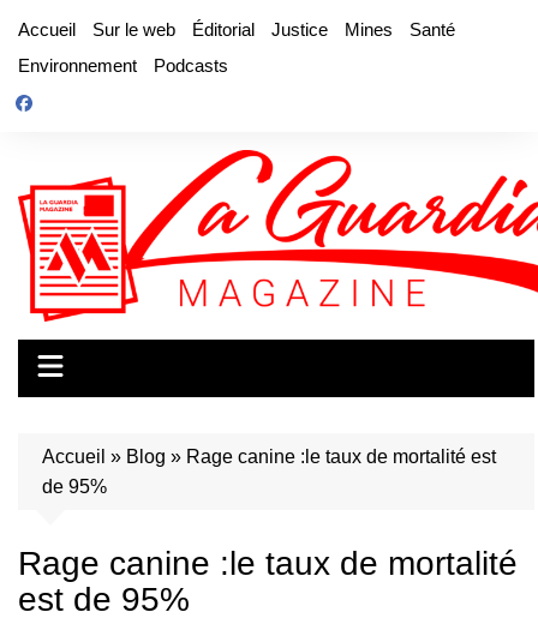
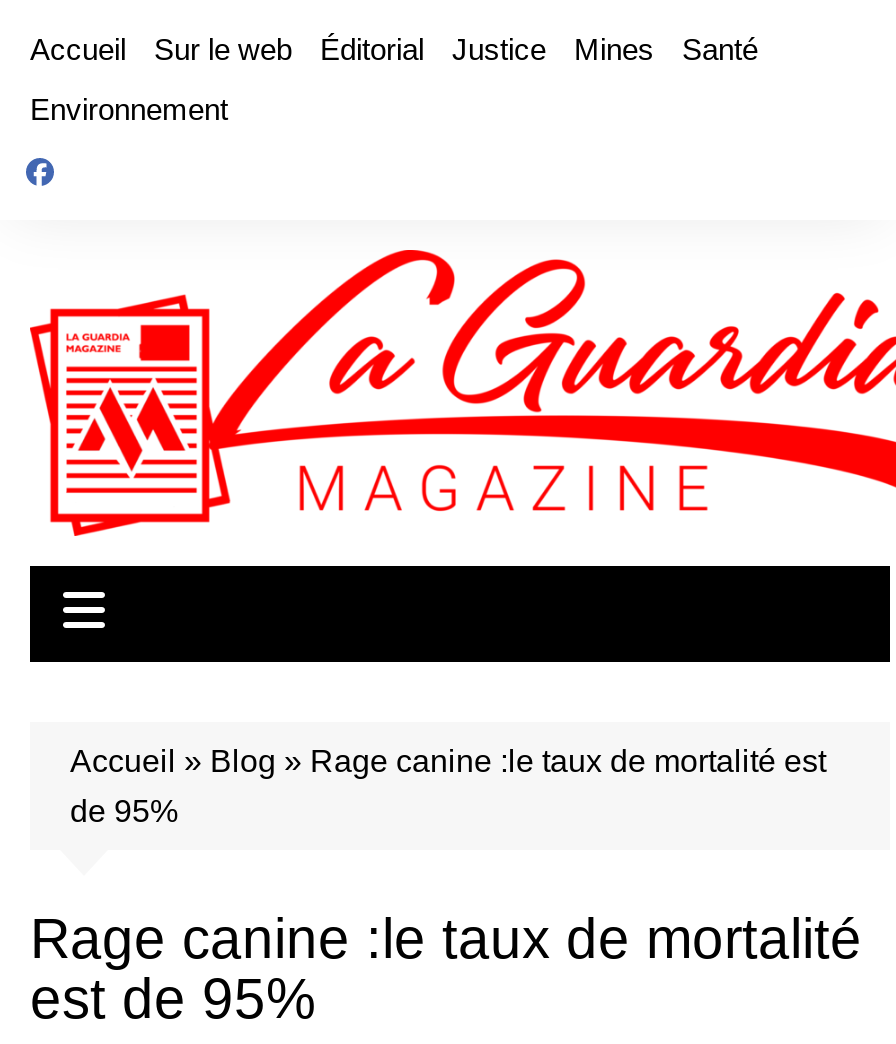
[154,55,228,76] Podcasts -> none

